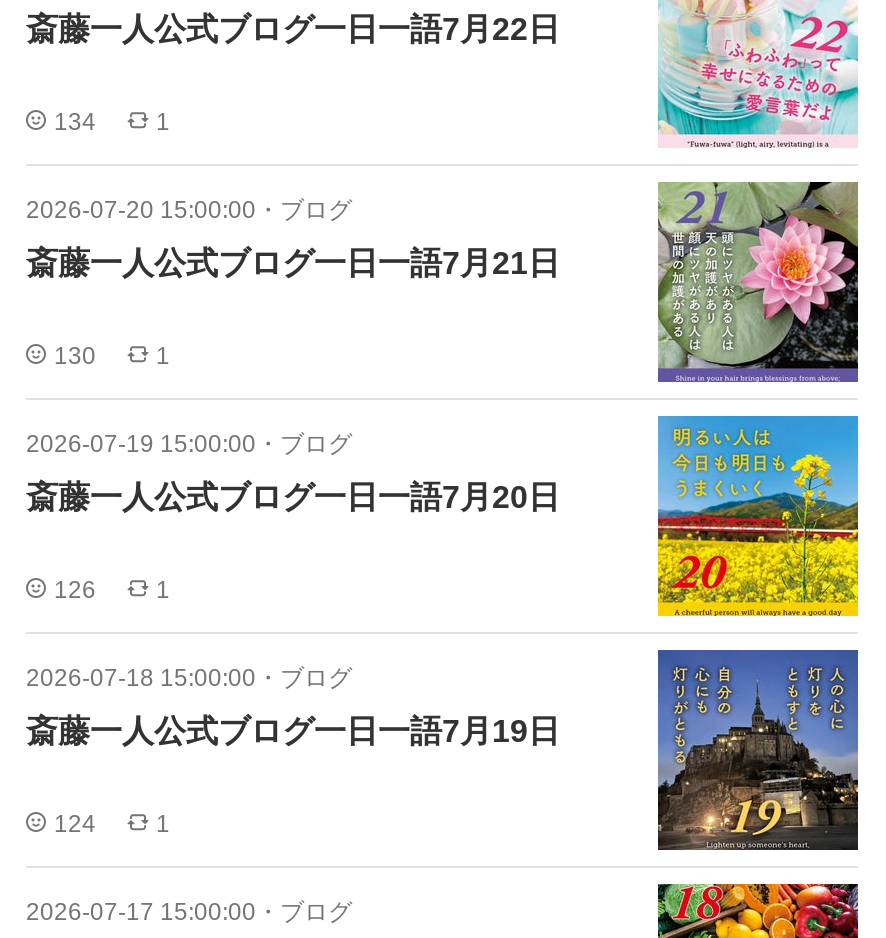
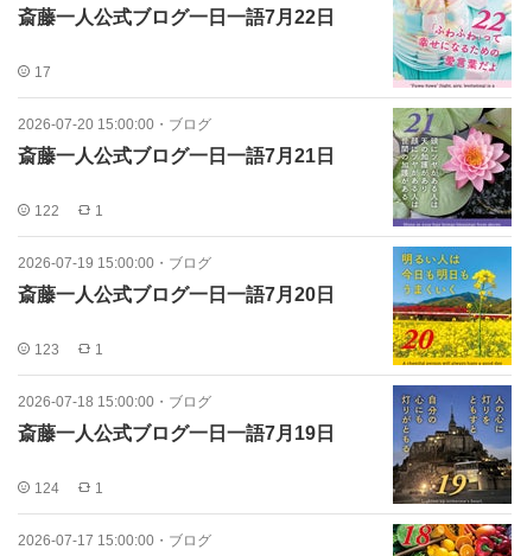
[54,108,170,136] 134 | 1 -> [34,64,51,81] 17
[54,342,96,370] 130 -> [34,203,59,219] 122
[54,576,96,604] 126 -> [34,341,59,358] 123

